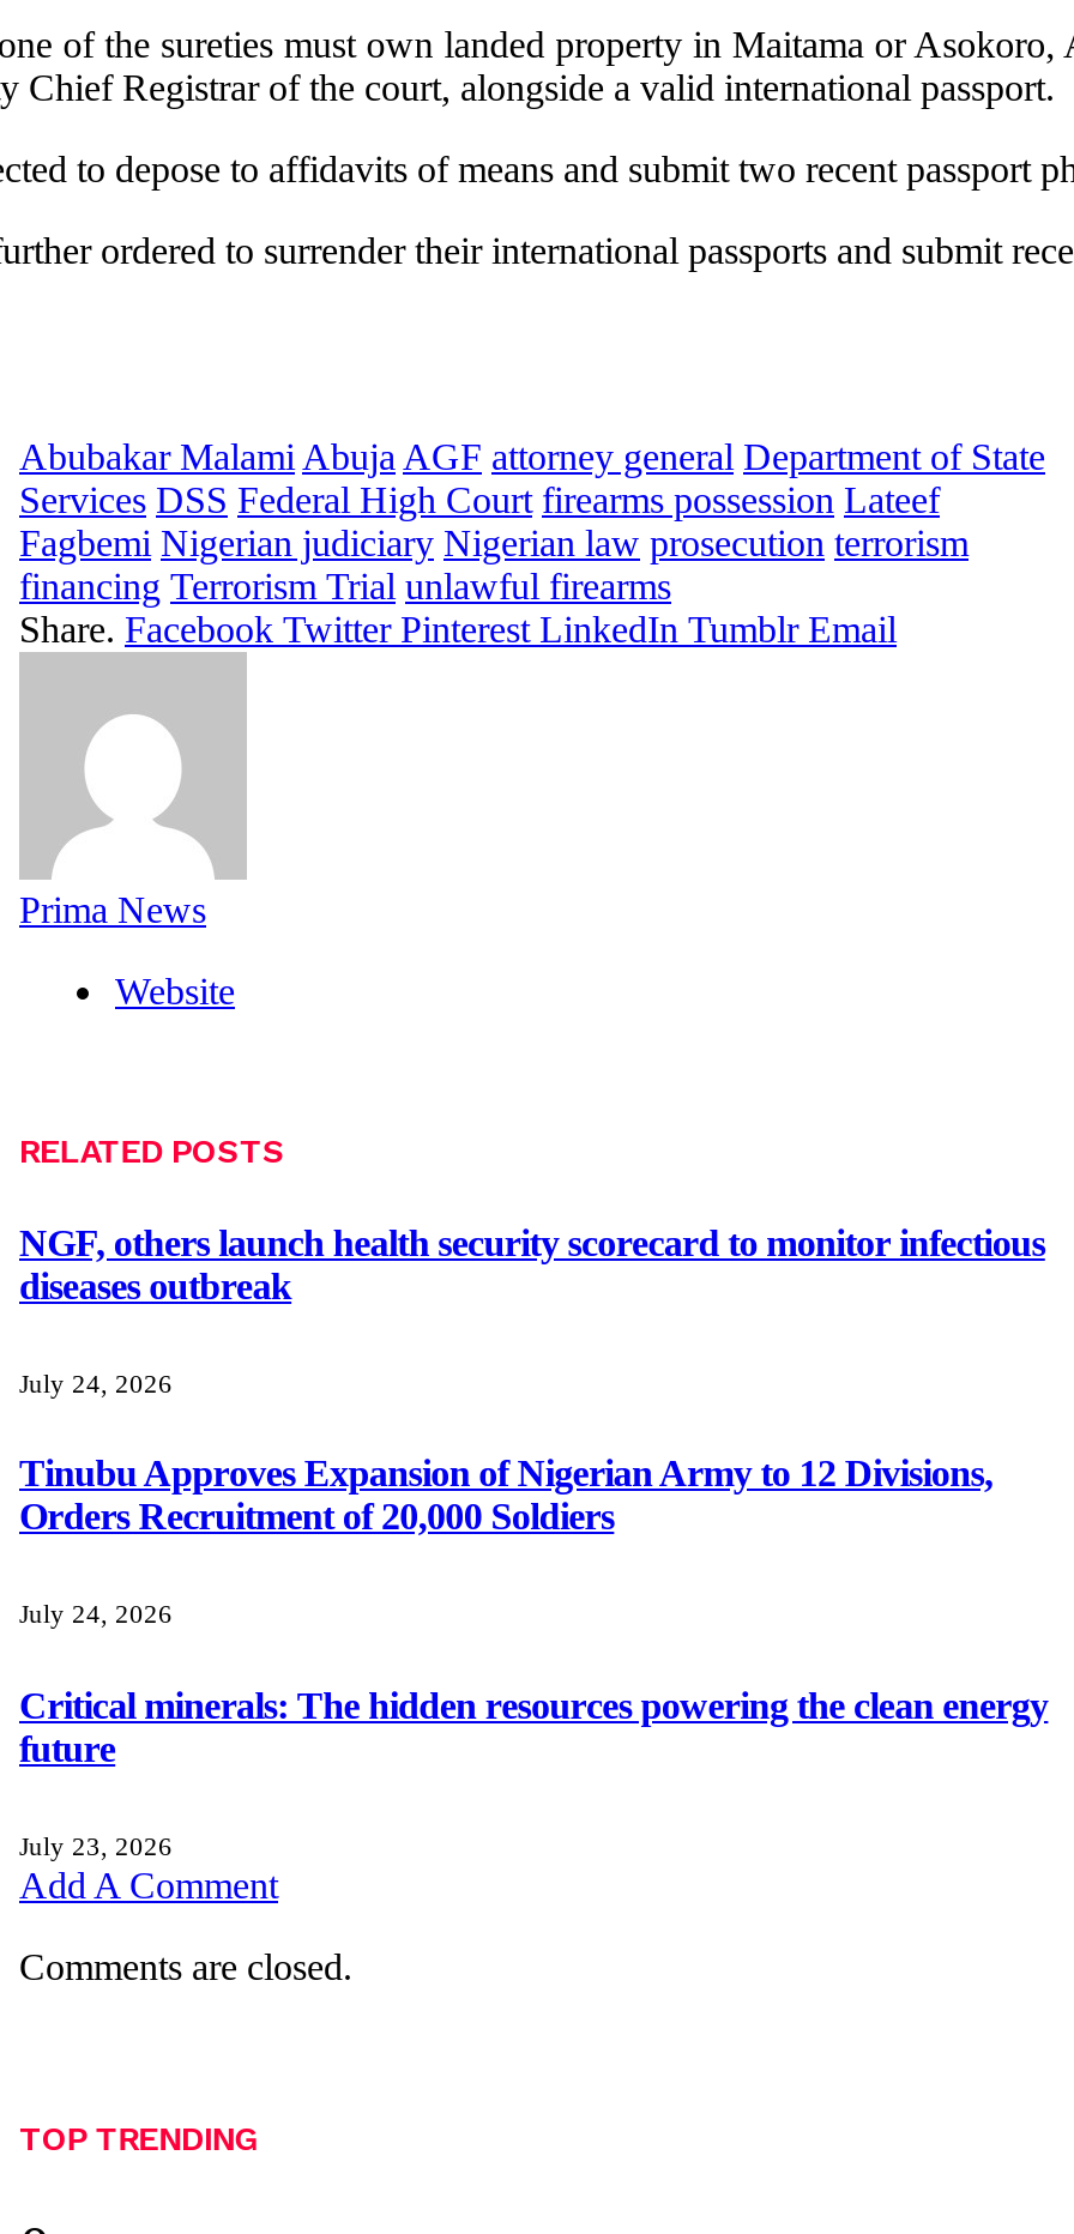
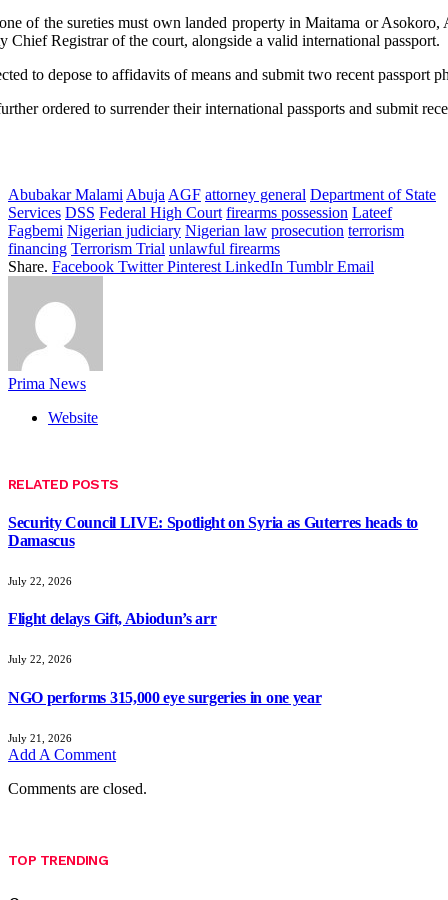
[19,1221,1045,1305] NGF, others launch health security scorecard to monitor infectious | diseases outbreak -> [8,513,418,548] Security Council LIVE: Spotlight on Syria as Guterres heads to | Damascus
[19,1368,173,1397] July 24, 2026 -> [8,575,72,587] July 22, 2026
[19,1453,993,1536] Tinubu Approves Expansion of Nigerian Army to 12 Divisions, | Orders Recruitment of 20,000 Soldiers -> [8,610,216,627] Flight delays Gift, Abiodun’s arr
[19,1600,173,1628] July 24, 2026 -> [8,653,72,665] July 22, 2026
[19,1684,1048,1768] Critical minerals: The hidden resources powering the clean energy | future -> [8,689,321,706] NGO performs 315,000 eye surgeries in one year
[19,1831,173,1860] July 23, 2026 -> [8,732,72,744] July 21, 2026

